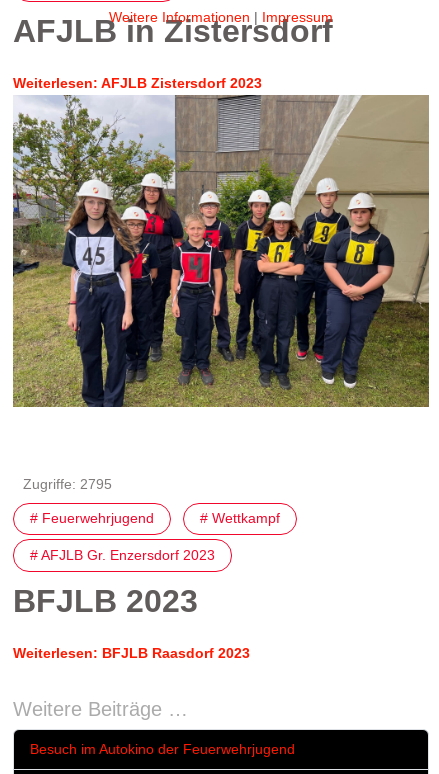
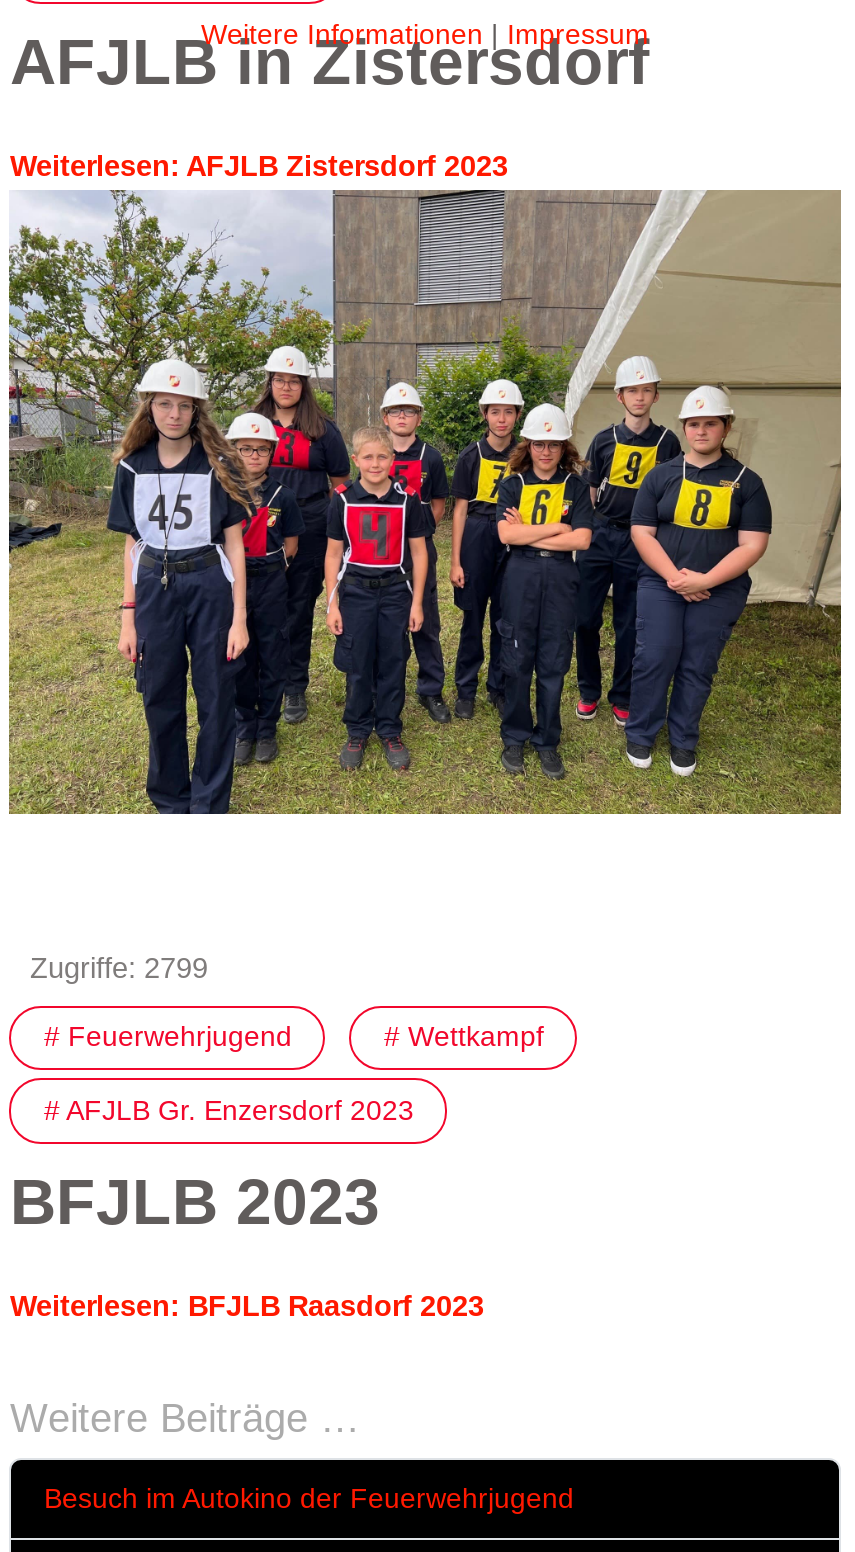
[23,476,112,492] Zugriffe: 2795 -> [30,951,208,983] Zugriffe: 2799

